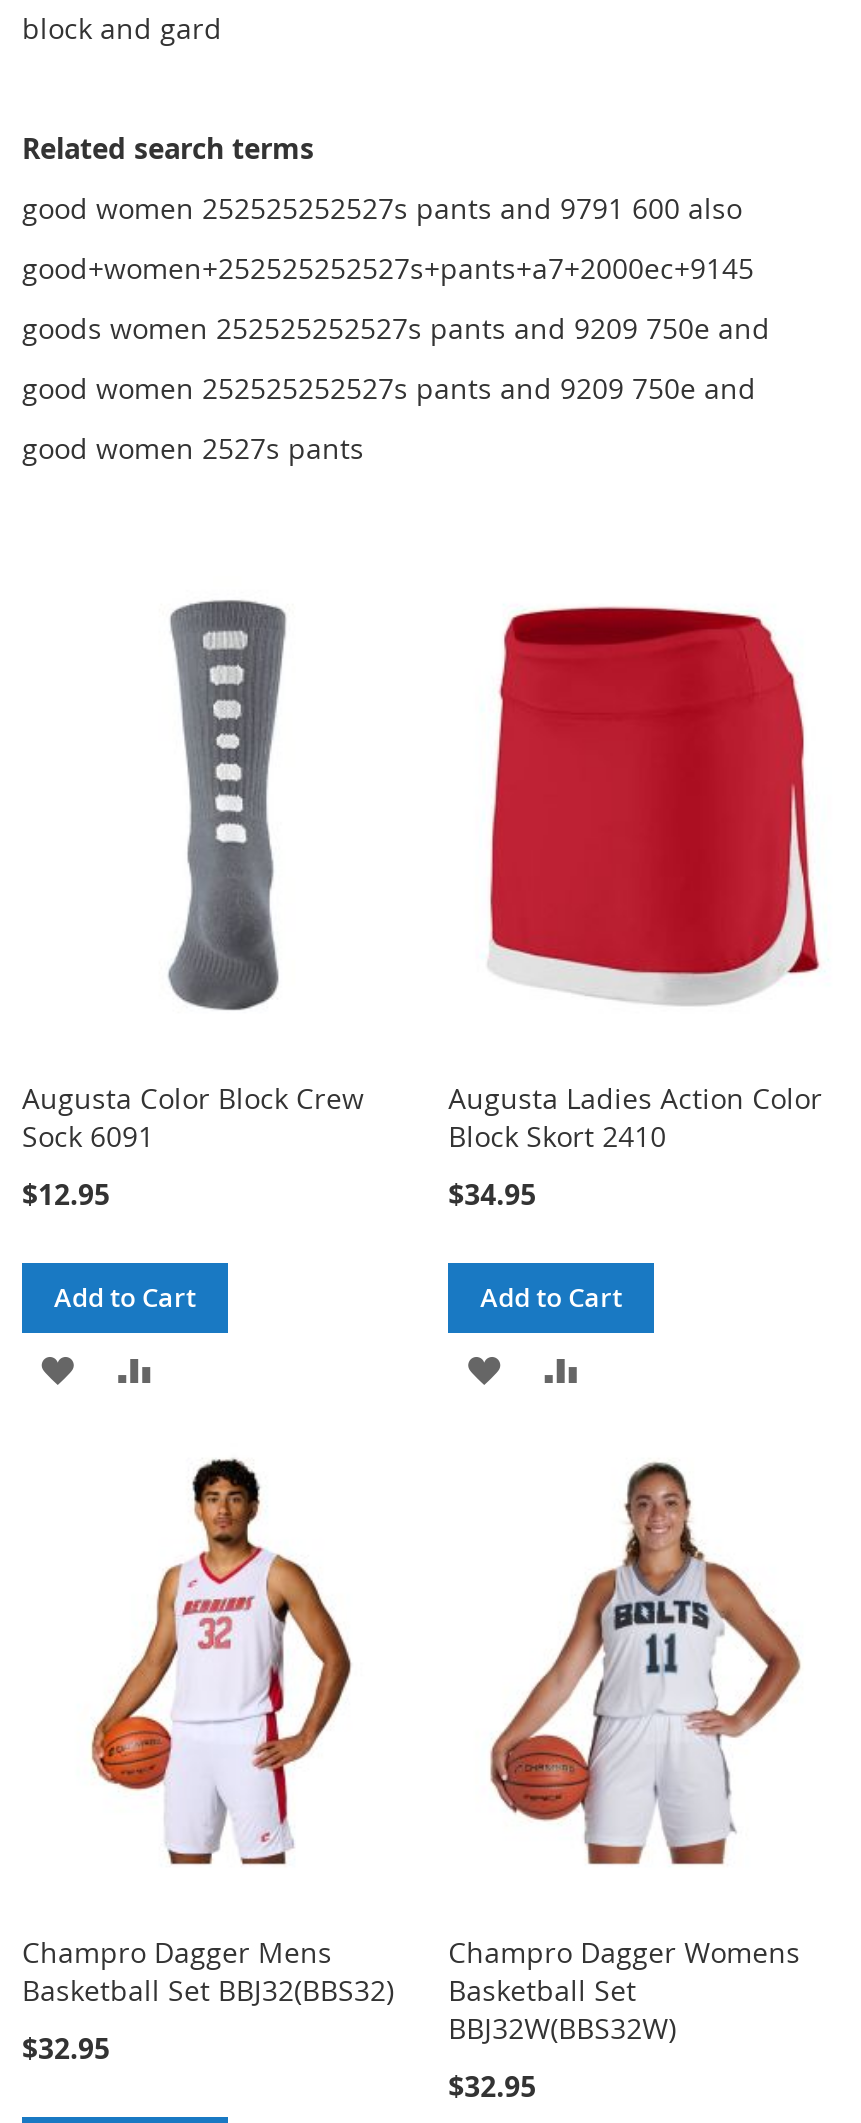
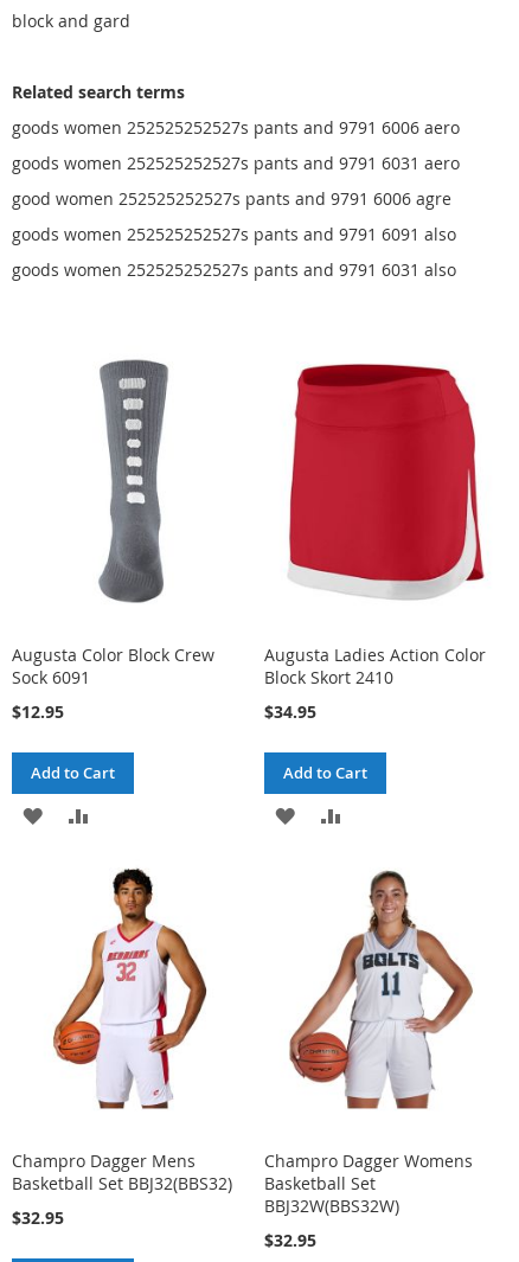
[22,189,742,227] good women 252525252527s pants and 9791 600 also -> [12,116,460,139] goods women 252525252527s pants and 9791 6006 aero
[22,249,754,287] good+women+252525252527s+pants+a7+2000ec+9145 -> [12,152,460,174] goods women 252525252527s pants and 9791 6031 aero
[22,309,770,347] goods women 252525252527s pants and 9209 750e and -> [12,187,451,210] good women 252525252527s pants and 9791 6006 agre
[22,369,756,407] good women 252525252527s pants and 9209 750e and -> [12,223,456,245] goods women 252525252527s pants and 9791 6091 also
[22,429,364,467] good women 2527s pants -> [12,258,456,281] goods women 252525252527s pants and 9791 6031 also

